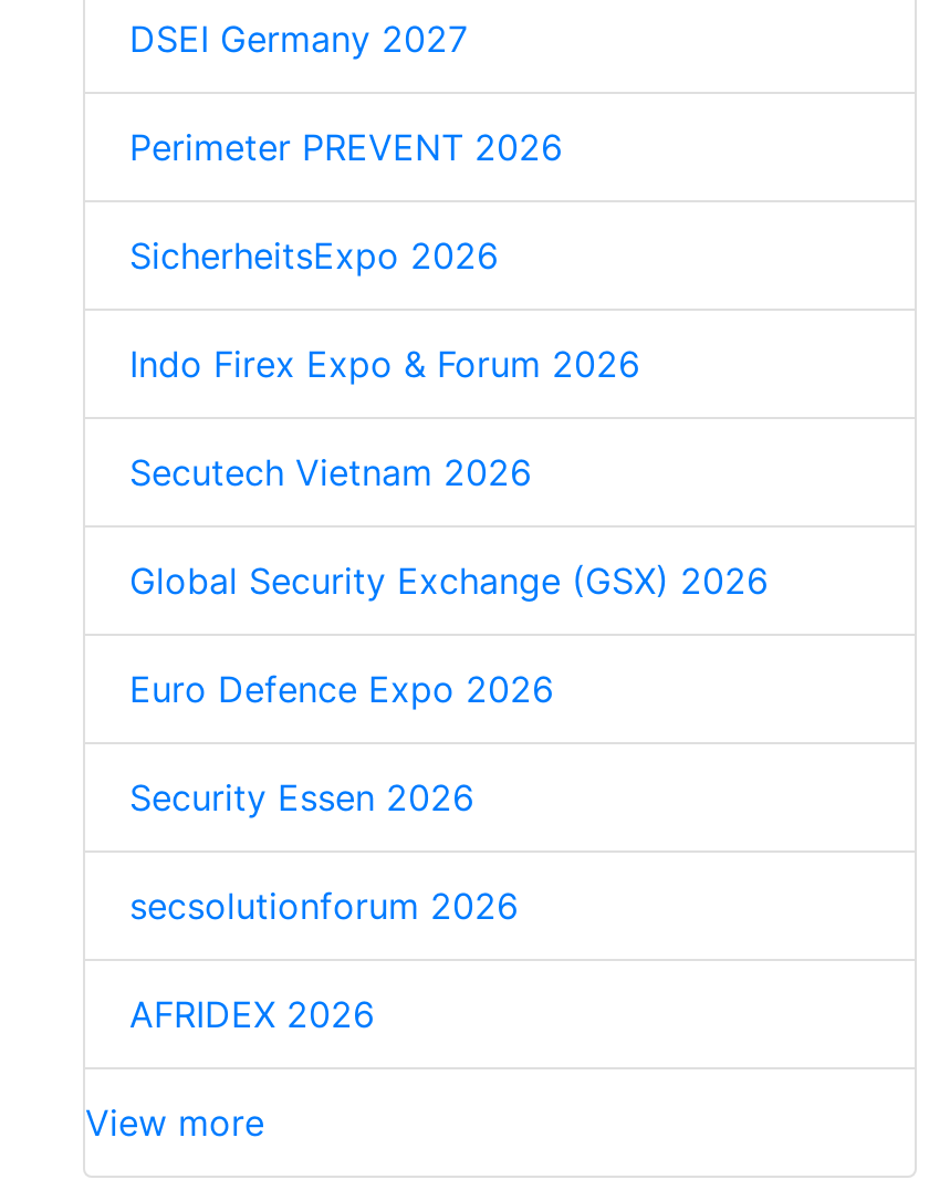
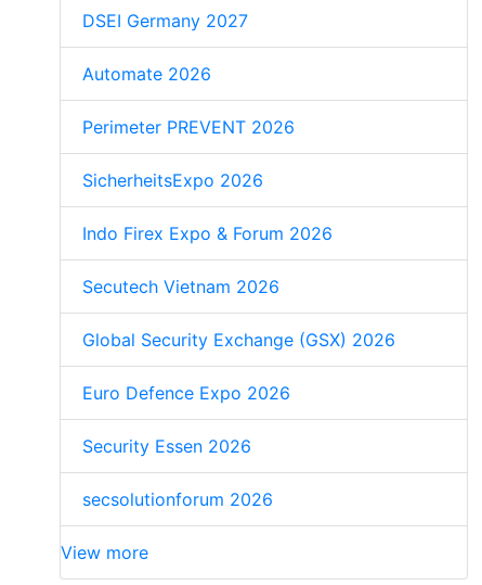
none -> [82,63,211,85] Automate 2026
moved [129,125,769,928] -> [82,116,395,510]: Perimeter PREVENT 2026 | SicherheitsExpo 2026 | Indo Firex Expo & Forum 2026 | Secutech Vietnam 2026 | Global Security Exchange (GSX) 2026 | Euro Defence Expo 2026 | Security Essen 2026 | secsolutionforum 2026
[129,992,375,1037] AFRIDEX 2026 -> none

